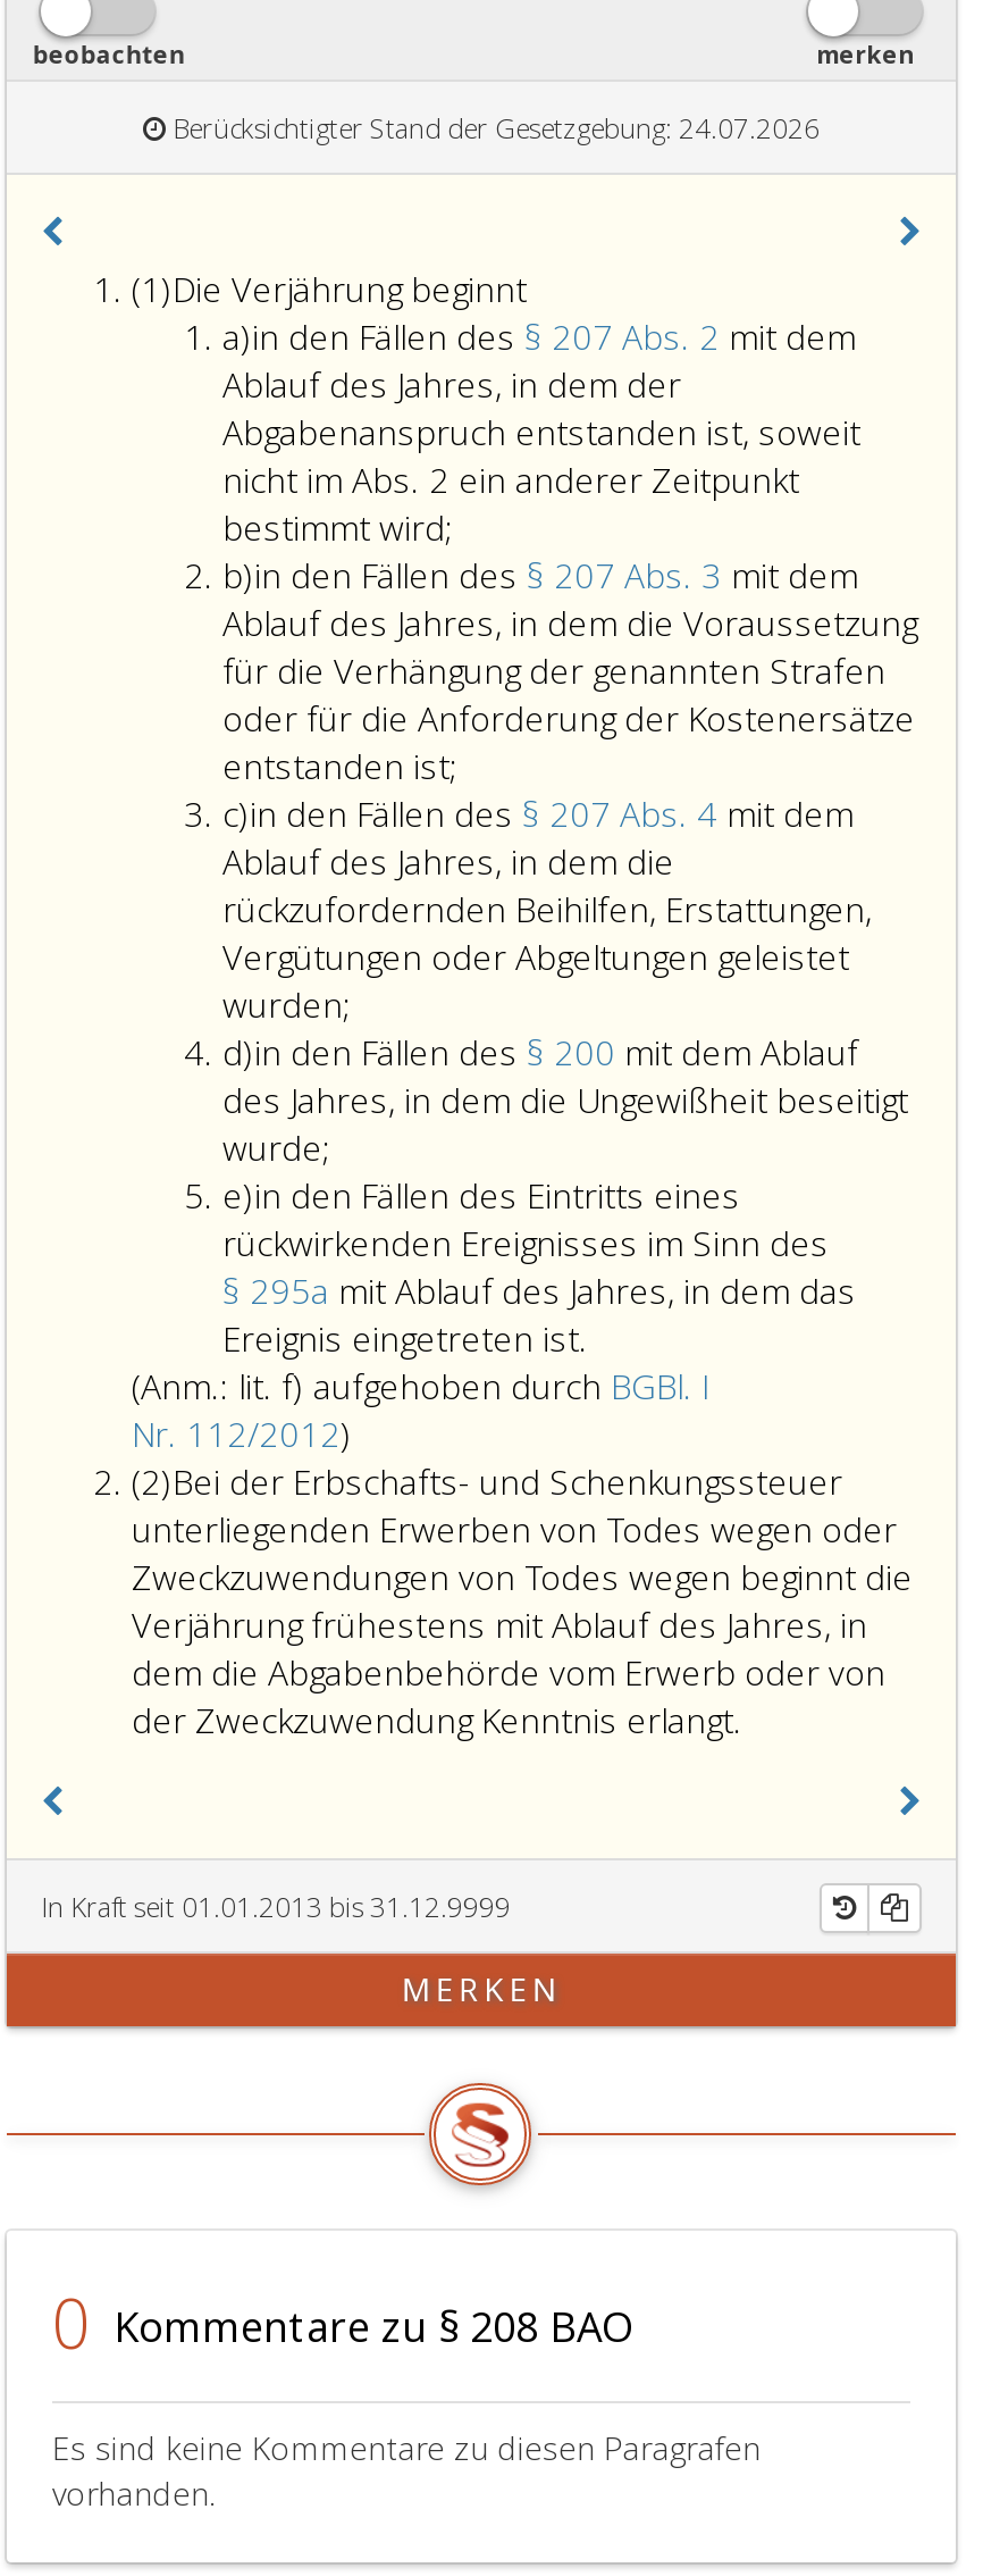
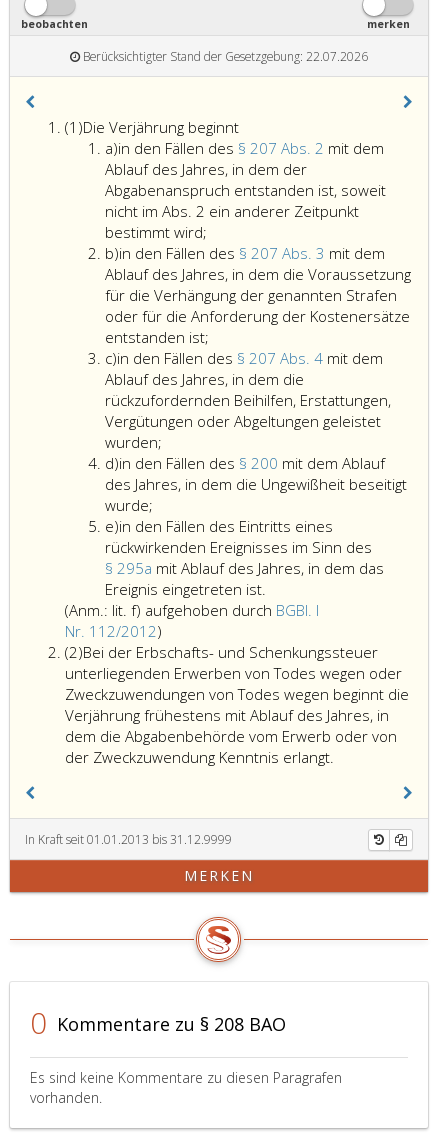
[166,109,820,145] Berücksichtigter Stand der Gesetzgebung: 24.07.2026 -> [80,48,368,64] Berücksichtigter Stand der Gesetzgebung: 22.07.2026

